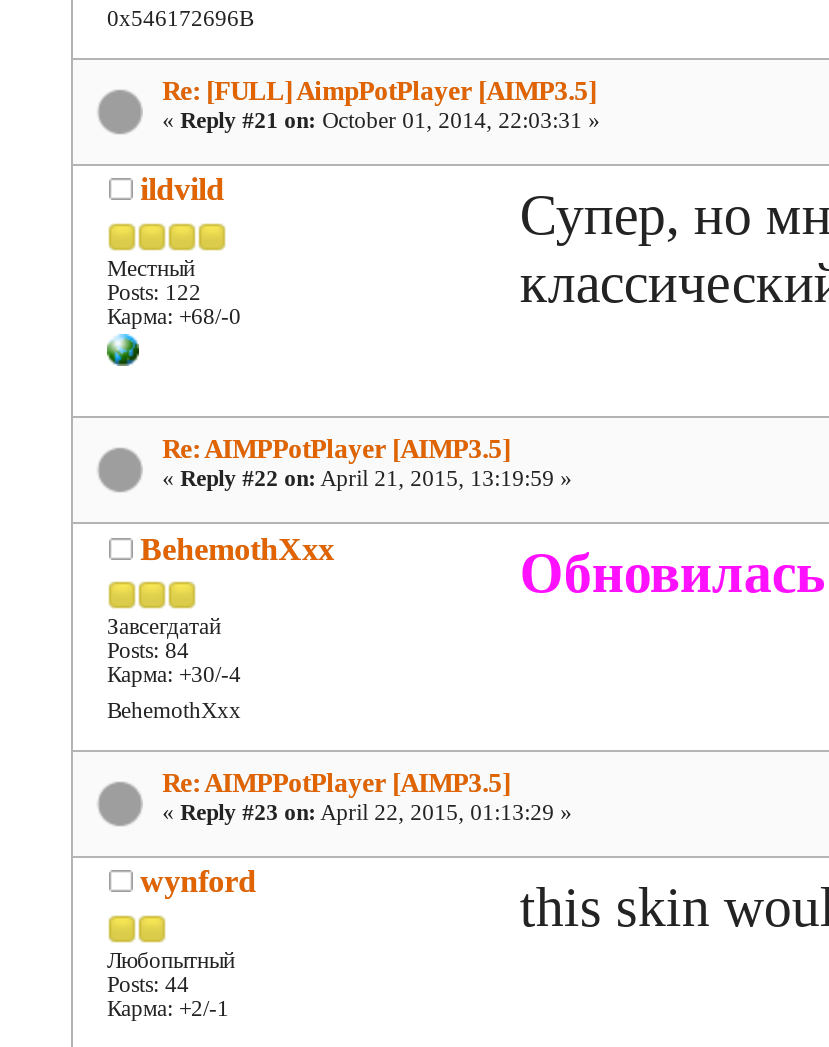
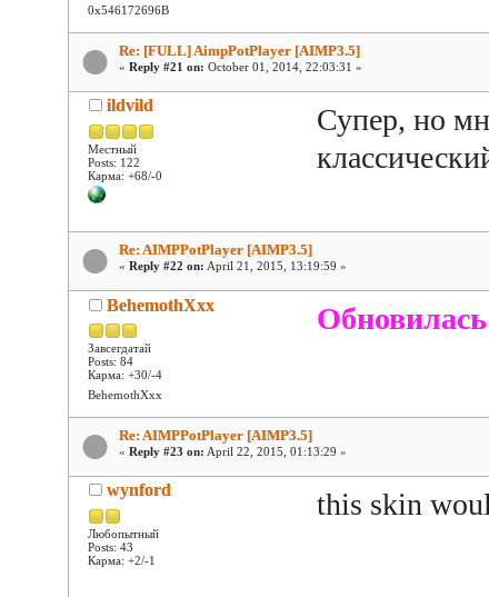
[107,971,189,995] Posts: 44 -> [88,540,133,553] Posts: 43

